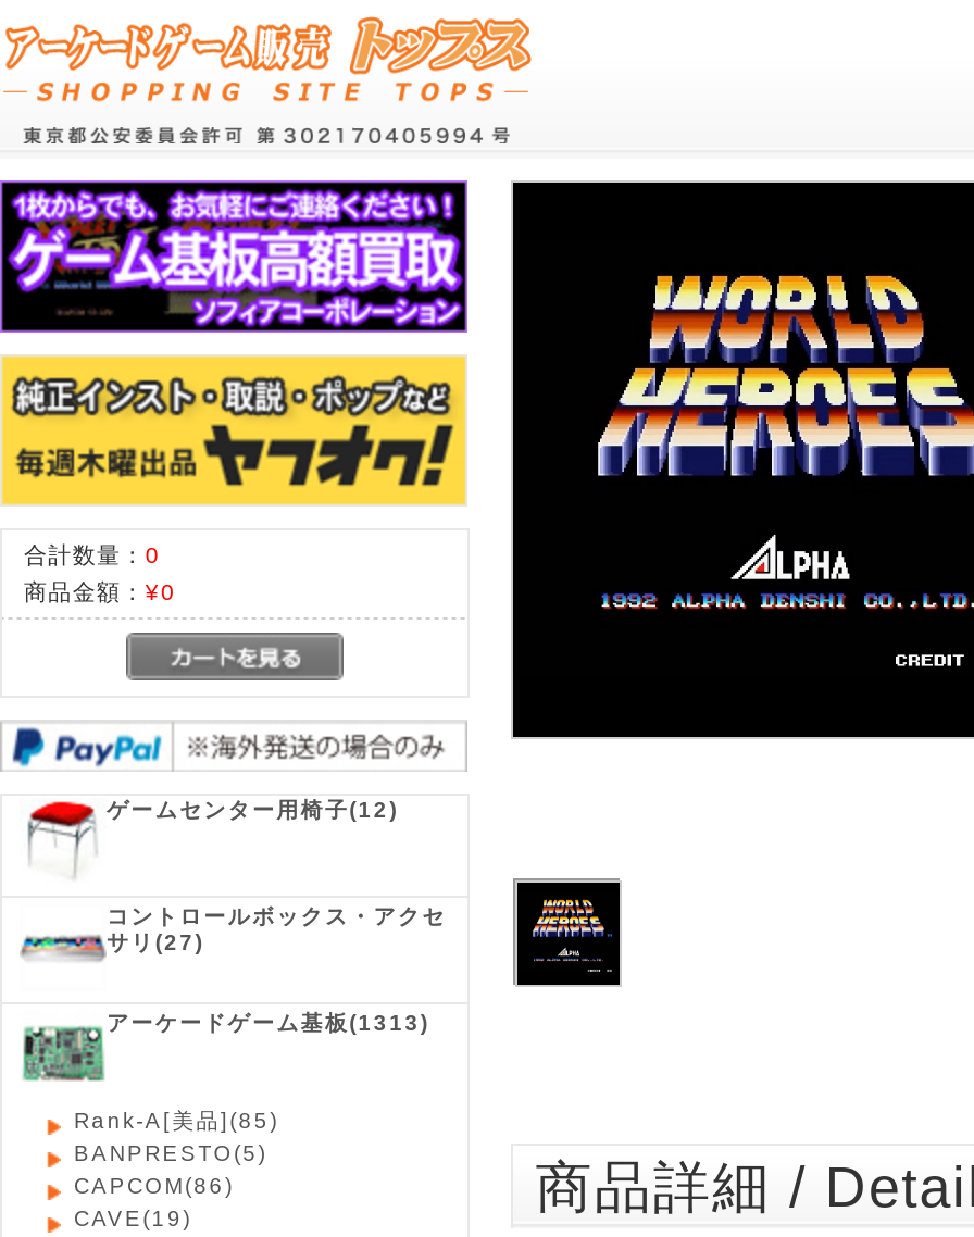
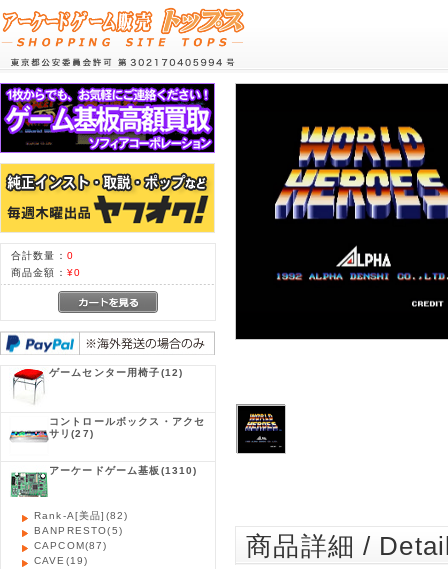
[107,1011,430,1035] アーケードゲーム基板(1313) -> [49,465,198,476] アーケードゲーム基板(1310)
[74,1109,279,1133] Rank-A[美品] (85) -> [34,510,128,521] Rank-A[美品] (82)
[74,1174,234,1198] CAPCOM (86) -> [34,540,108,551] CAPCOM (87)

